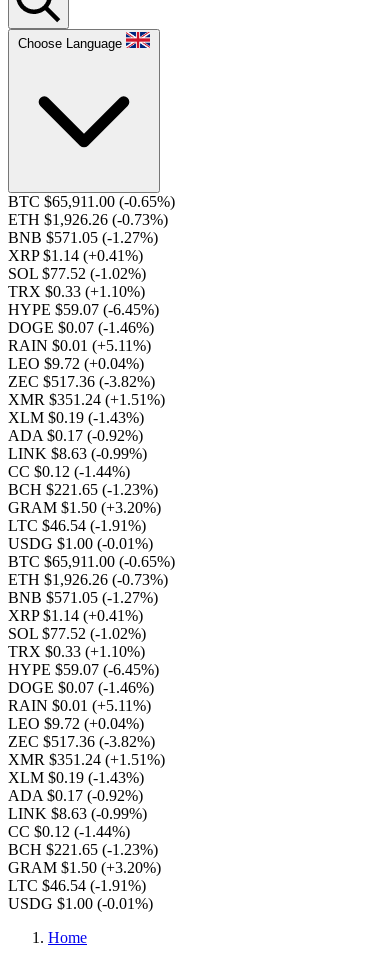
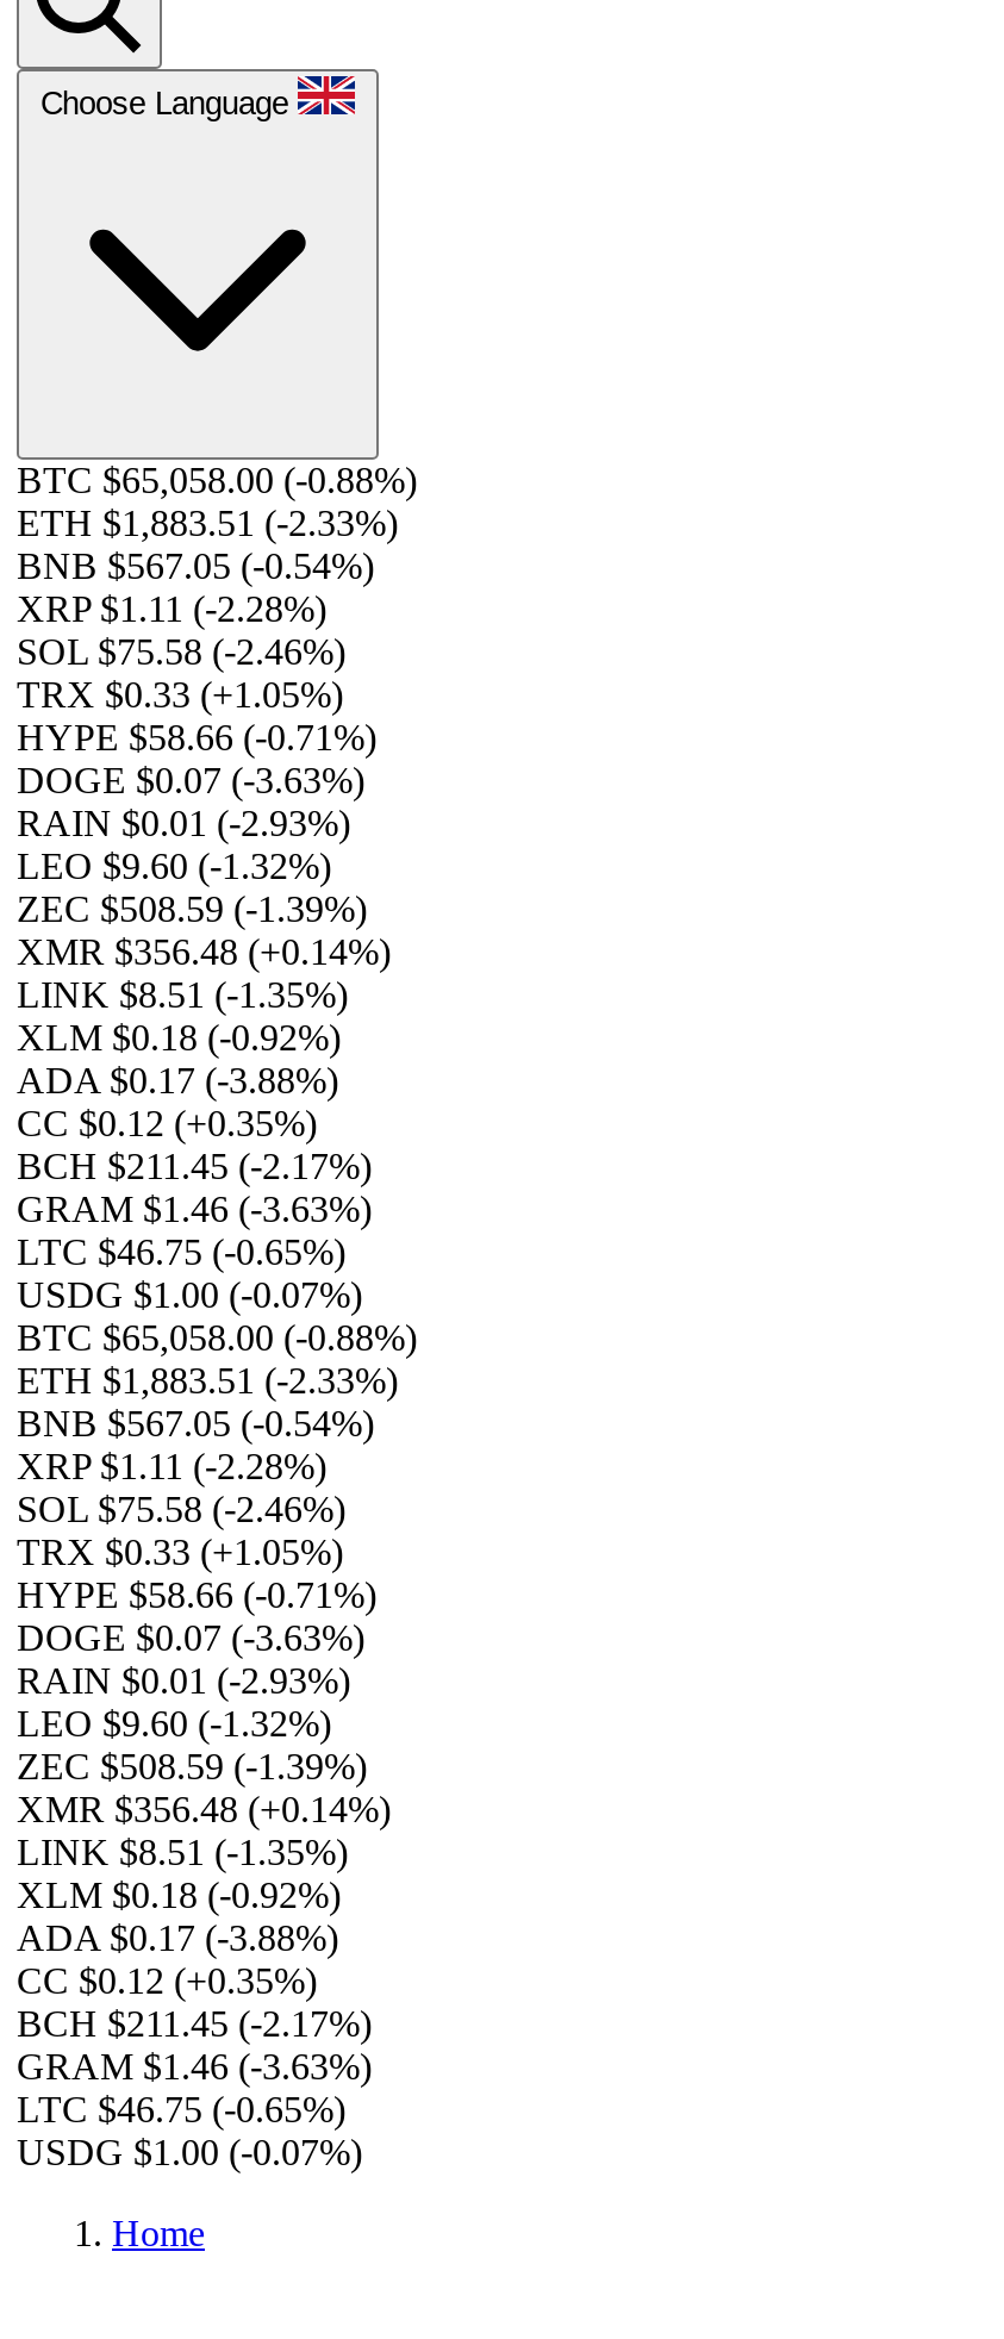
[8,193,175,912] BTC $65,911.00(-0.65%) | ETH $1,926.26 (-0.73%) | BNB $571.05 (-1.27%) | XRP $1.14 (+0.41%) | SOL $77.52 (-1.02%) | TRX $0.33 (+1.10%) | HYPE $59.07 (-6.45%) | DOGE $0.07 (-1.46%) | RAIN $0.01 (+5.11%) | LEO $9.72 (+0.04%) | ZEC $517.36 (-3.82%) | XMR $351.24(+1.51%) | XLM $0.19 (-1.43%) | ADA $0.17 (-0.92%) | LINK $8.63 (-0.99%) | CC $0.12 (-1.44%) | BCH $221.65 (-1.23%) | GRAM $1.50 (+3.20%) | LTC $46.54 (-1.91%) | USDG $1.00(-0.01%) | BTC $65,911.00 (-0.65%) | ETH $1,926.26 (-0.73%) | BNB $571.05 (-1.27%) | XRP $1.14 (+0.41%) | SOL $77.52 (-1.02%) | TRX $0.33 (+1.10%) | HYPE $59.07 (-6.45%) | DOGE $0.07 (-1.46%) | RAIN $0.01 (+5.11%) | LEO $9.72 (+0.04%) | ZEC $517.36 (-3.82%) | XMR $351.24(+1.51%) | XLM $0.19 (-1.43%) | ADA $0.17 (-0.92%) | LINK $8.63 (-0.99%) | CC $0.12 (-1.44%) | BCH $221.65 (-1.23%) | GRAM $1.50 (+3.20%) | LTC $46.54 (-1.91%) | USDG $1.00(-0.01%) -> [17,460,417,2172] BTC $65,058.00(-0.88%) | ETH $1,883.51 (-2.33%) | BNB $567.05 (-0.54%) | XRP $1.11 (-2.28%) | SOL $75.58 (-2.46%) | TRX $0.33 (+1.05%) | HYPE $58.66 (-0.71%) | DOGE $0.07 (-3.63%) | RAIN $0.01 (-2.93%) | LEO $9.60 (-1.32%) | ZEC $508.59 (-1.39%) | XMR $356.48(+0.14%) | LINK $8.51 (-1.35%) | XLM $0.18 (-0.92%) | ADA $0.17 (-3.88%) | CC $0.12 (+0.35%) | BCH $211.45 (-2.17%) | GRAM $1.46 (-3.63%) | LTC $46.75 (-0.65%) | USDG $1.00(-0.07%) | BTC $65,058.00 (-0.88%) | ETH $1,883.51 (-2.33%) | BNB $567.05 (-0.54%) | XRP $1.11 (-2.28%) | SOL $75.58 (-2.46%) | TRX $0.33 (+1.05%) | HYPE $58.66 (-0.71%) | DOGE $0.07 (-3.63%) | RAIN $0.01 (-2.93%) | LEO $9.60 (-1.32%) | ZEC $508.59 (-1.39%) | XMR $356.48(+0.14%) | LINK $8.51 (-1.35%) | XLM $0.18 (-0.92%) | ADA $0.17 (-3.88%) | CC $0.12 (+0.35%) | BCH $211.45 (-2.17%) | GRAM $1.46 (-3.63%) | LTC $46.75 (-0.65%) | USDG $1.00(-0.07%)

